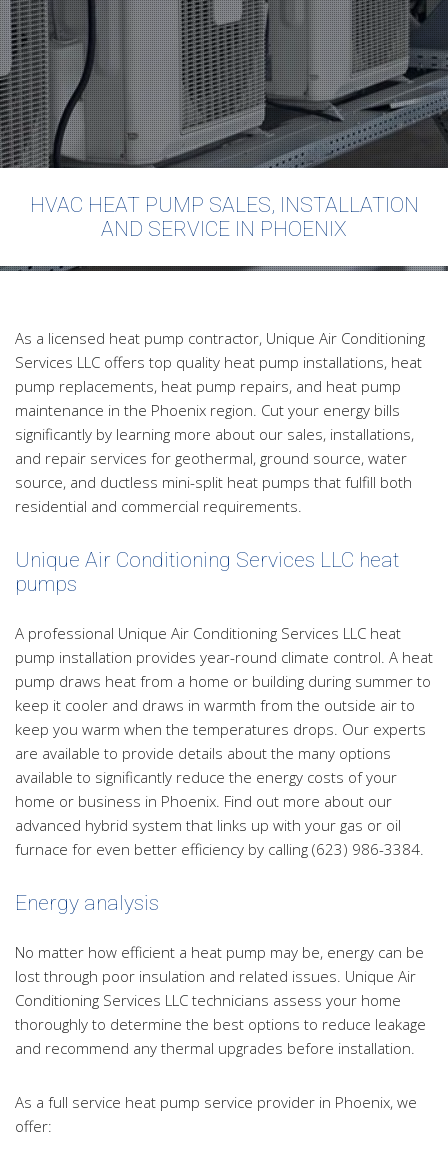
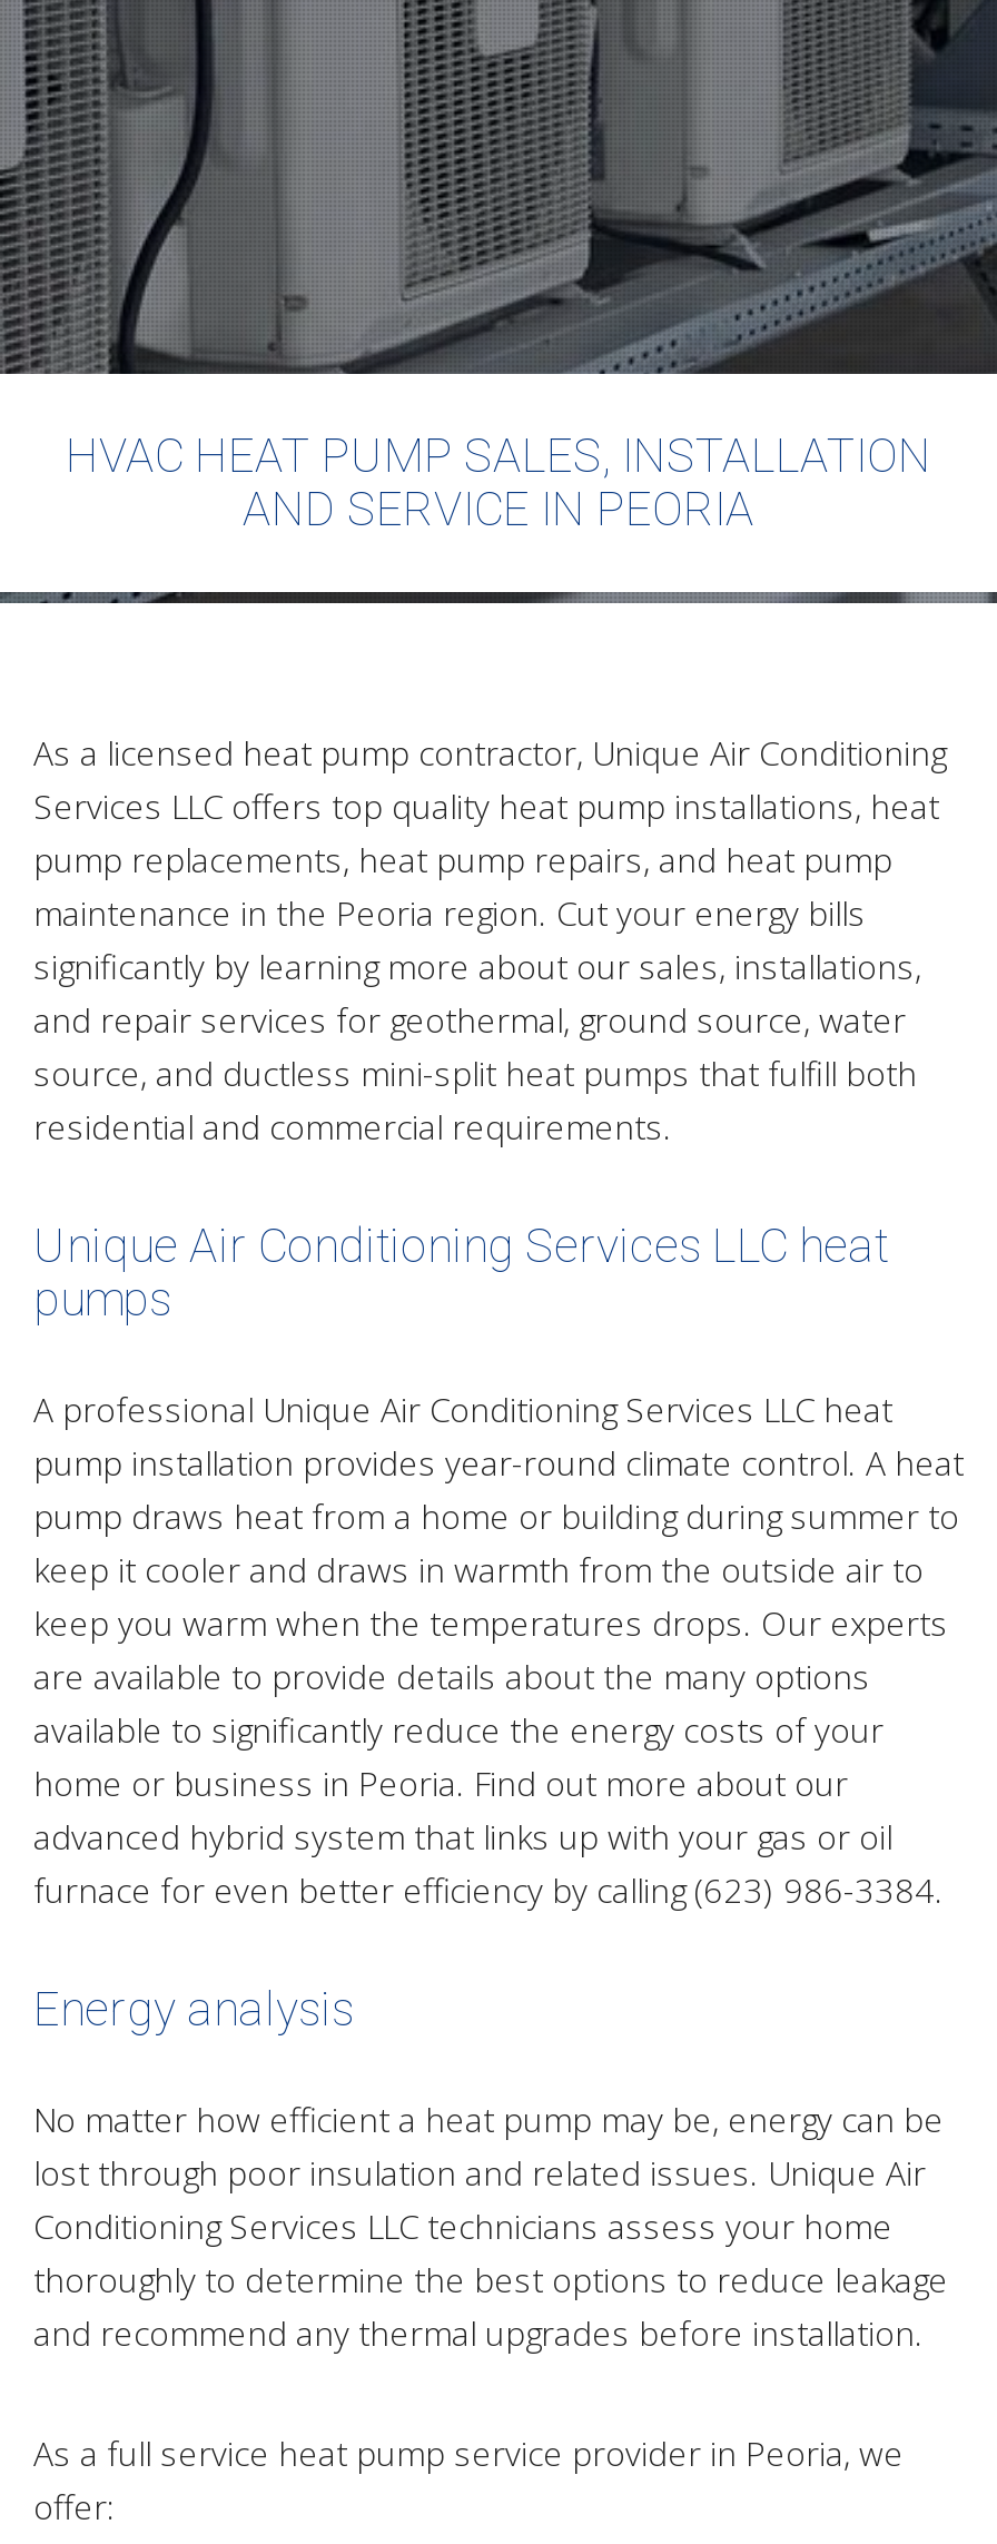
[101,217,347,241] AND SERVICE IN PHOENIX -> [243,483,754,536] AND SERVICE IN PEORIA
[15,400,400,420] maintenance in the Phoenix region. Cut your energy bills -> [33,890,866,935] maintenance in the Peoria region. Cut your energy bills
[15,791,392,811] home or business in Phoenix. Find out more about our -> [33,1761,848,1805] home or business in Peoria. Find out more about our
[15,1092,417,1112] As a full service heat pump service provider in Phoenix, we -> [33,2430,904,2475] As a full service heat pump service provider in Peoria, we

